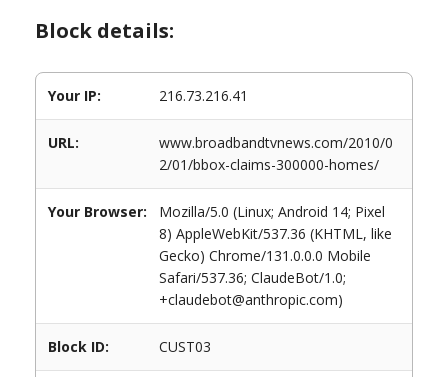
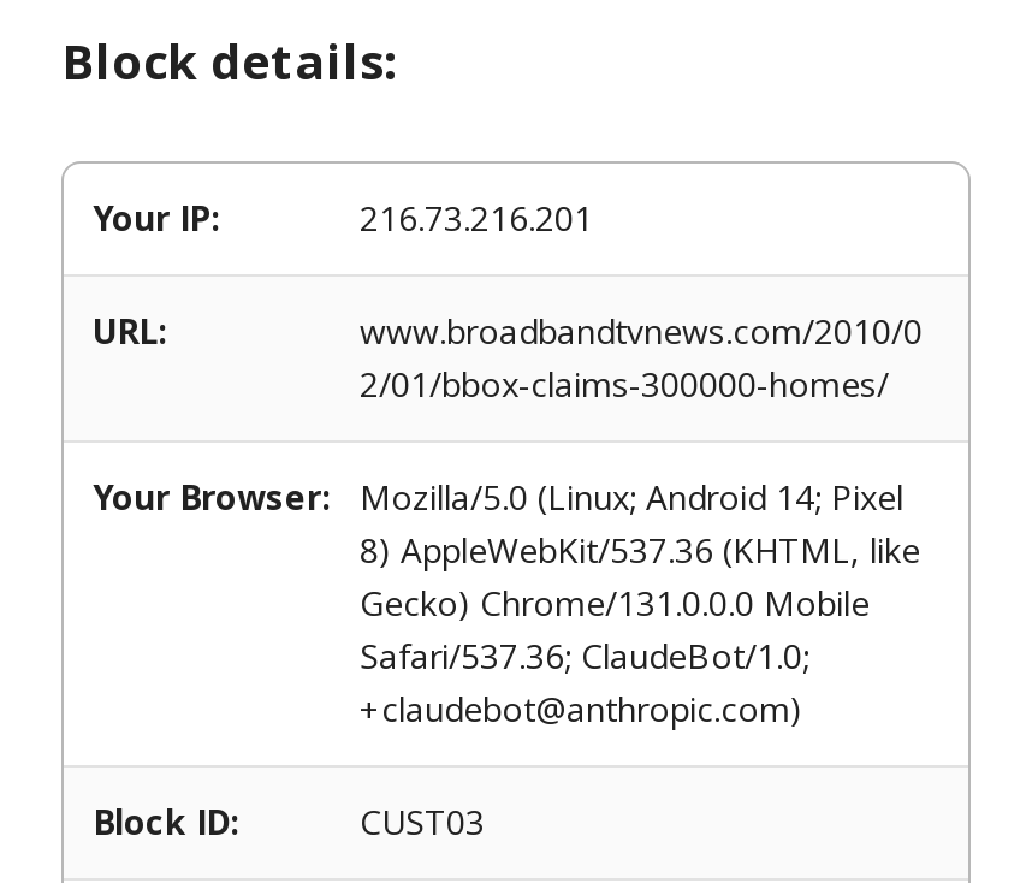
[159,86,248,105] 216.73.216.41 -> [360,195,593,241] 216.73.216.201

